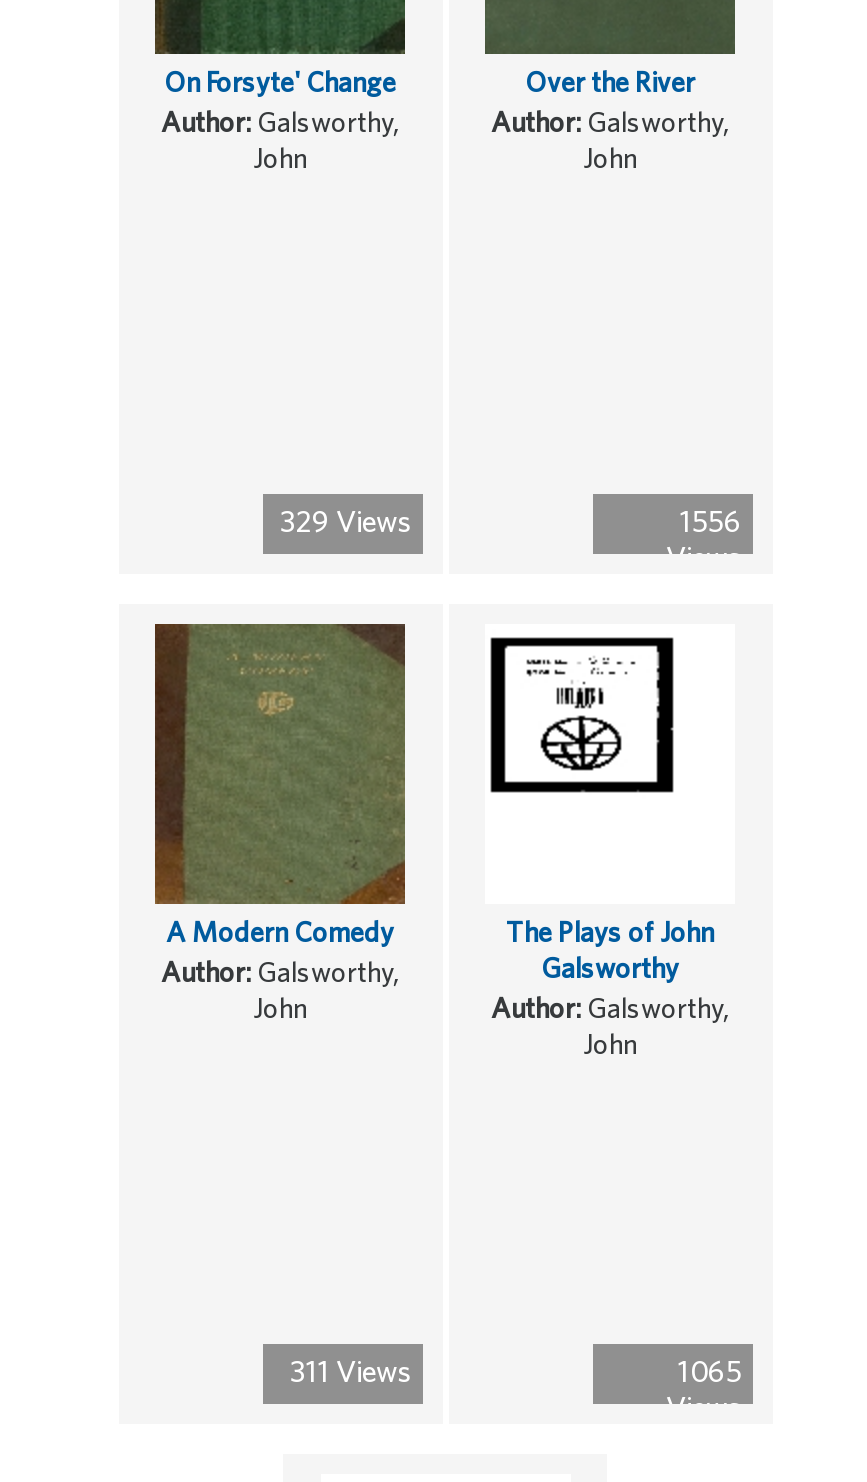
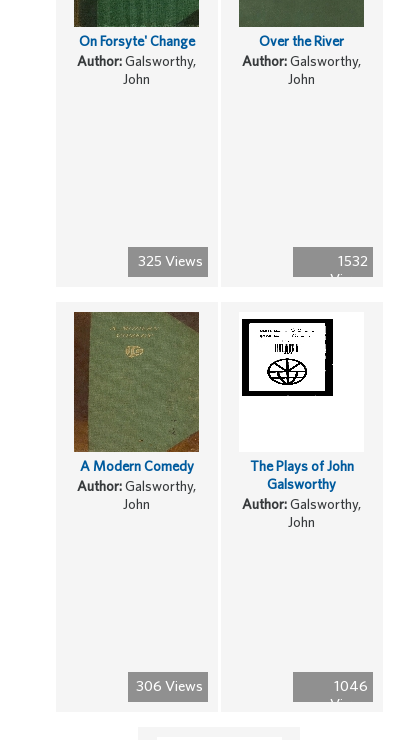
[280,504,412,538] 329 Views -> [137,252,202,269] 325 Views
[680,504,742,538] 1556 -> [337,252,367,269] 1532
[290,1354,412,1388] 311 Views -> [135,677,202,694] 306 Views
[678,1354,742,1388] 1065 -> [333,677,367,694] 1046

